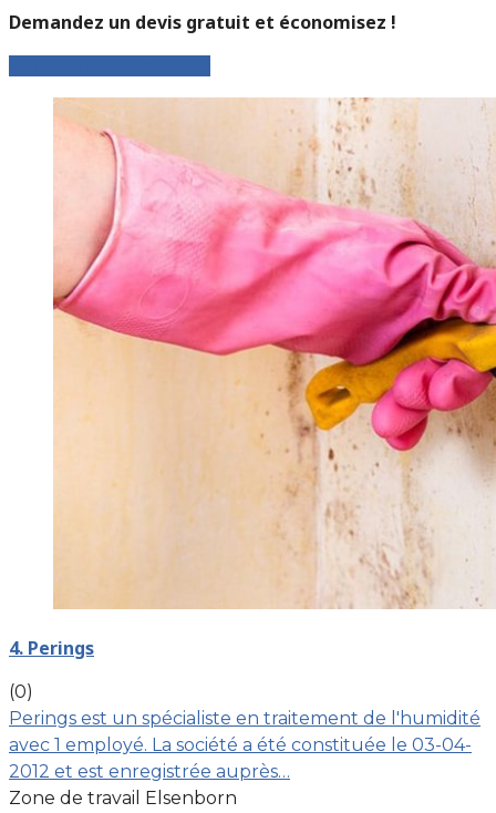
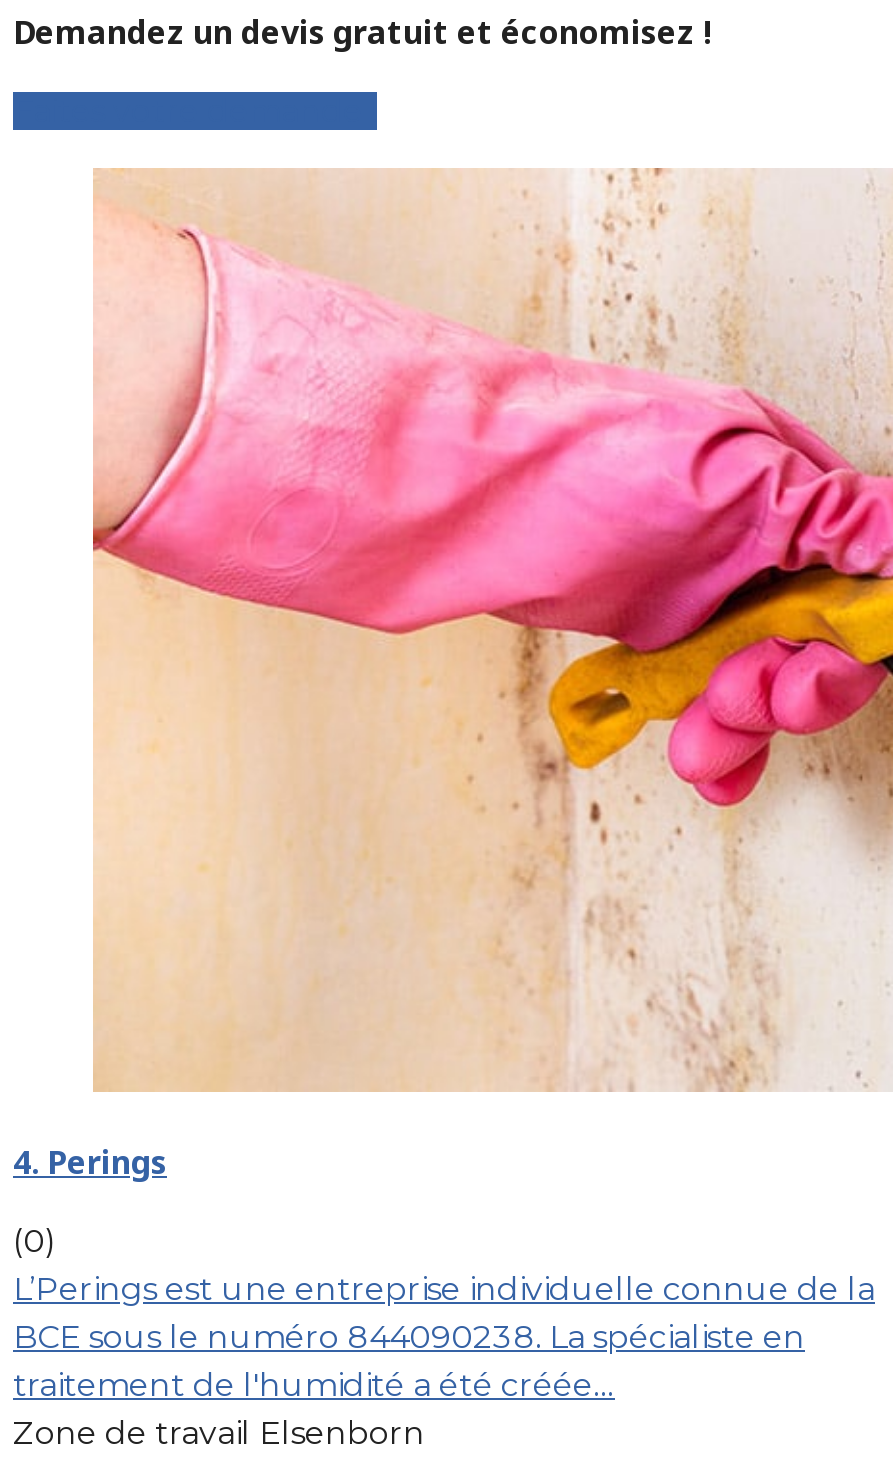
[9,708,480,782] Perings est un spécialiste en traitement de l'humidité | avec 1 employé. La société a été constituée le 03-04- | 2012 et est enregistrée auprès… -> [13,1270,875,1404] L’Perings est une entreprise individuelle connue de la | BCE sous le numéro 844090238. La spécialiste en | traitement de l'humidité a été créée…

